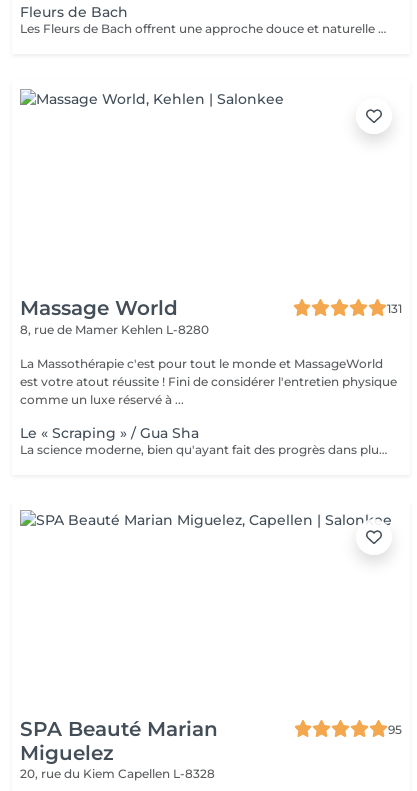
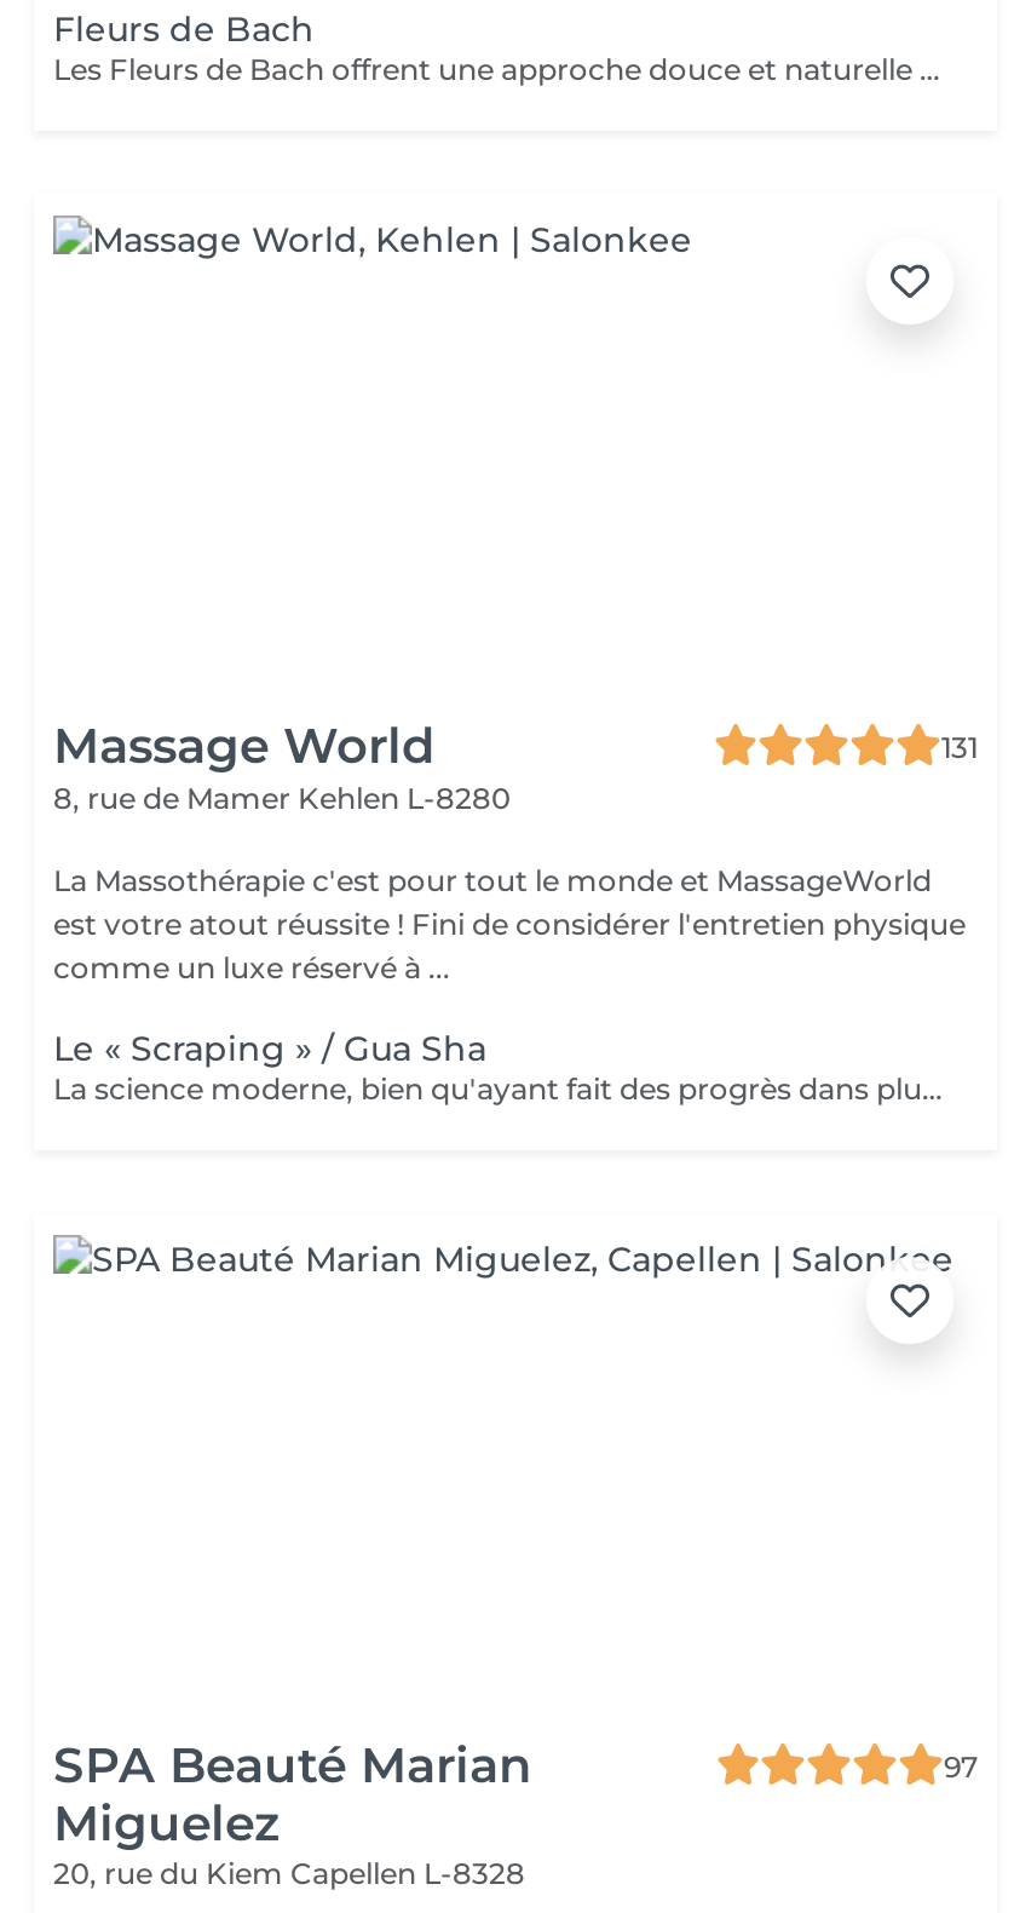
[388,722,402,737] 95 -> [944,1748,978,1785] 97

